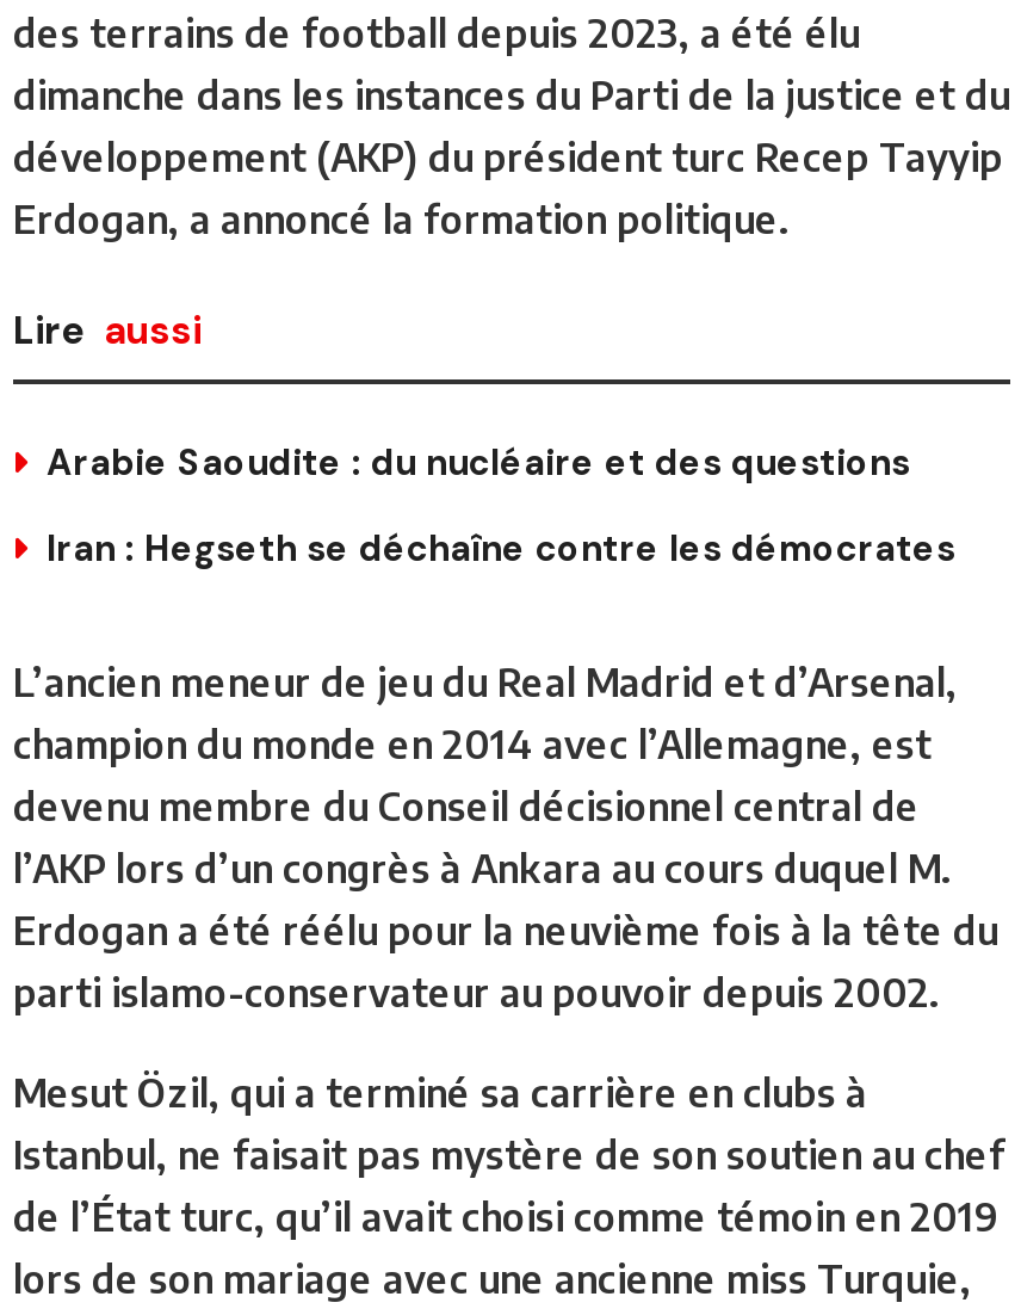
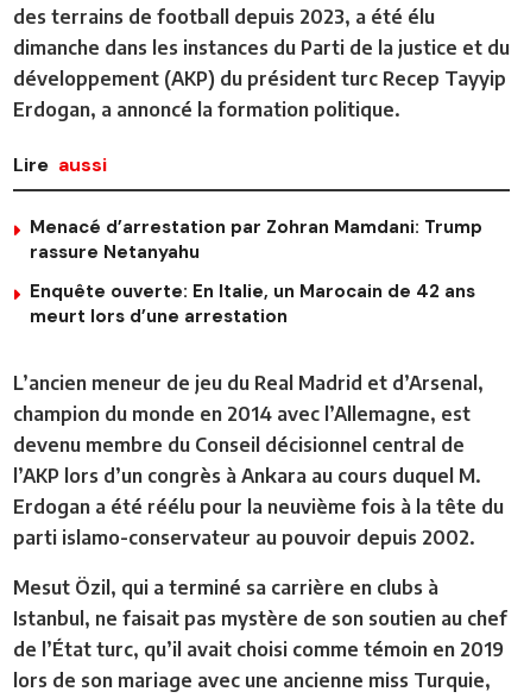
[47,439,910,487] Arabie Saoudite : du nucléaire et des questions -> [30,215,482,264] Menacé d’arrestation par Zohran Mamdani: Trump | rassure Netanyahu
[47,525,955,573] Iran : Hegseth se déchaîne contre les démocrates -> [30,280,475,328] Enquête ouverte: En Italie, un Marocain de 42 ans | meurt lors d’une arrestation

